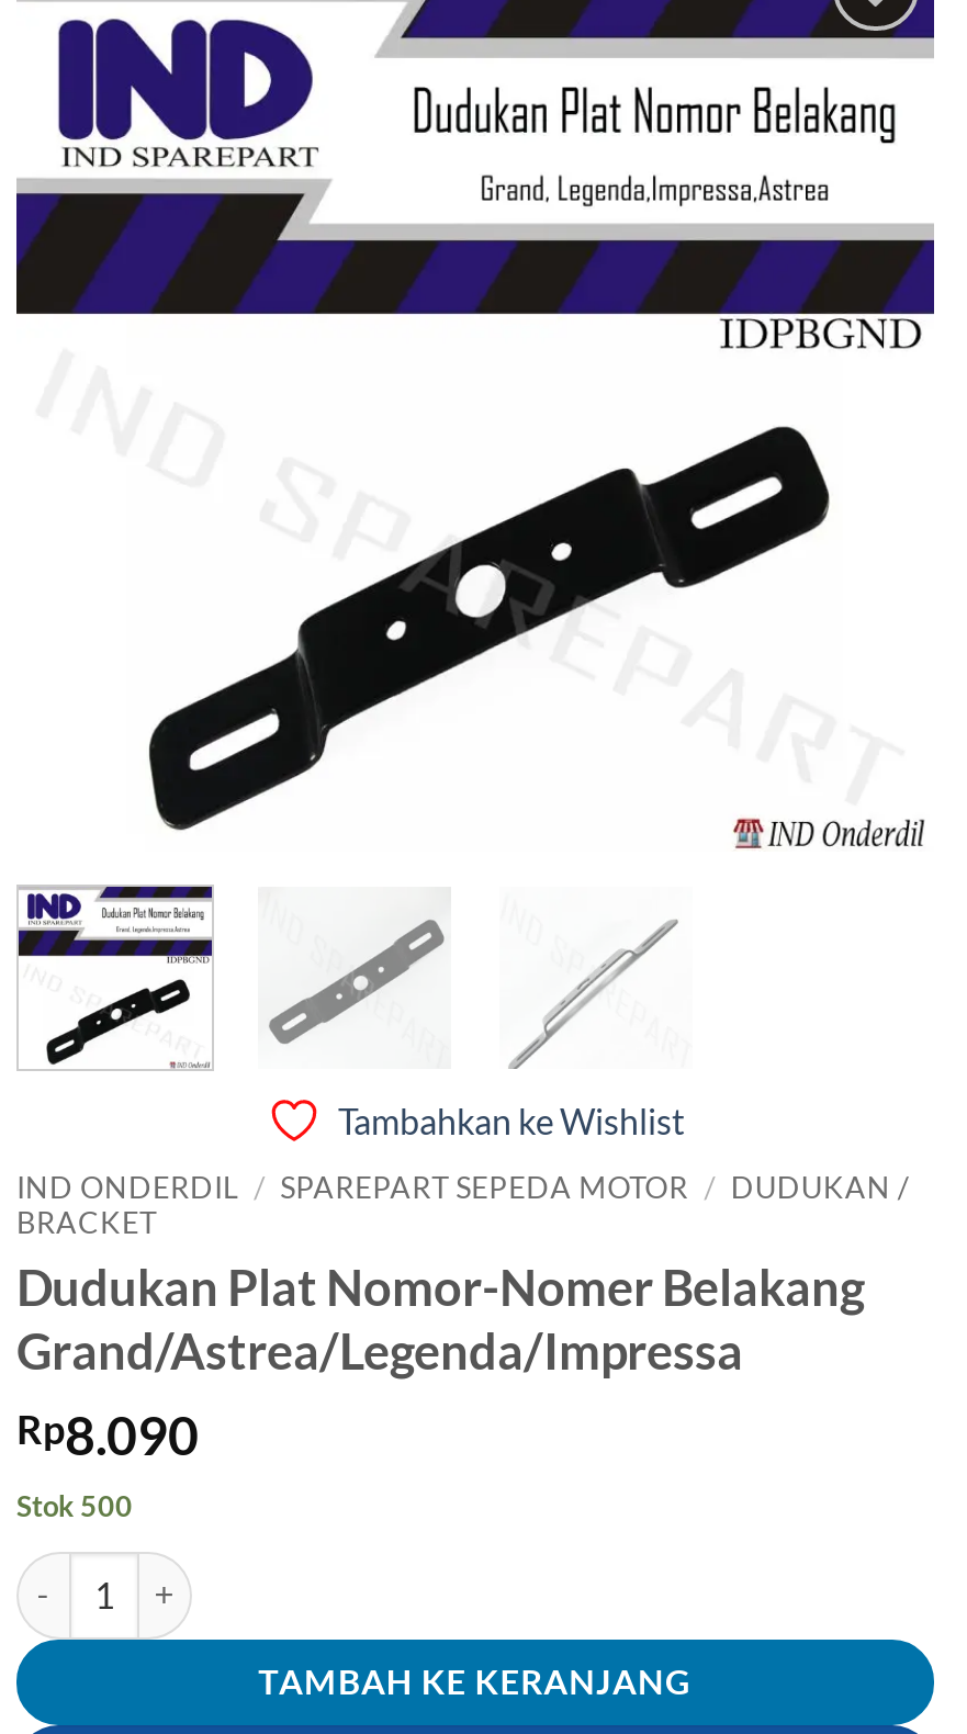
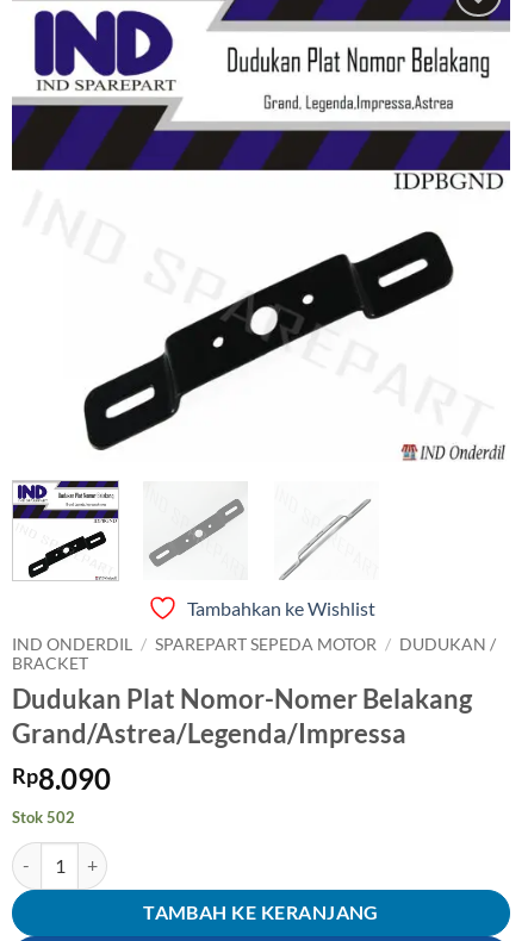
[16,1488,133,1523] Stok 500 -> [12,807,75,826] Stok 502

